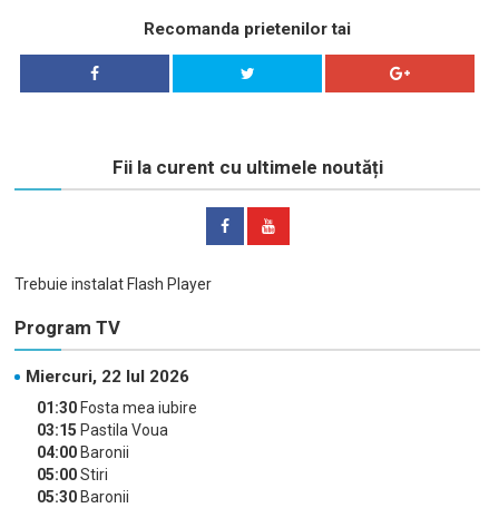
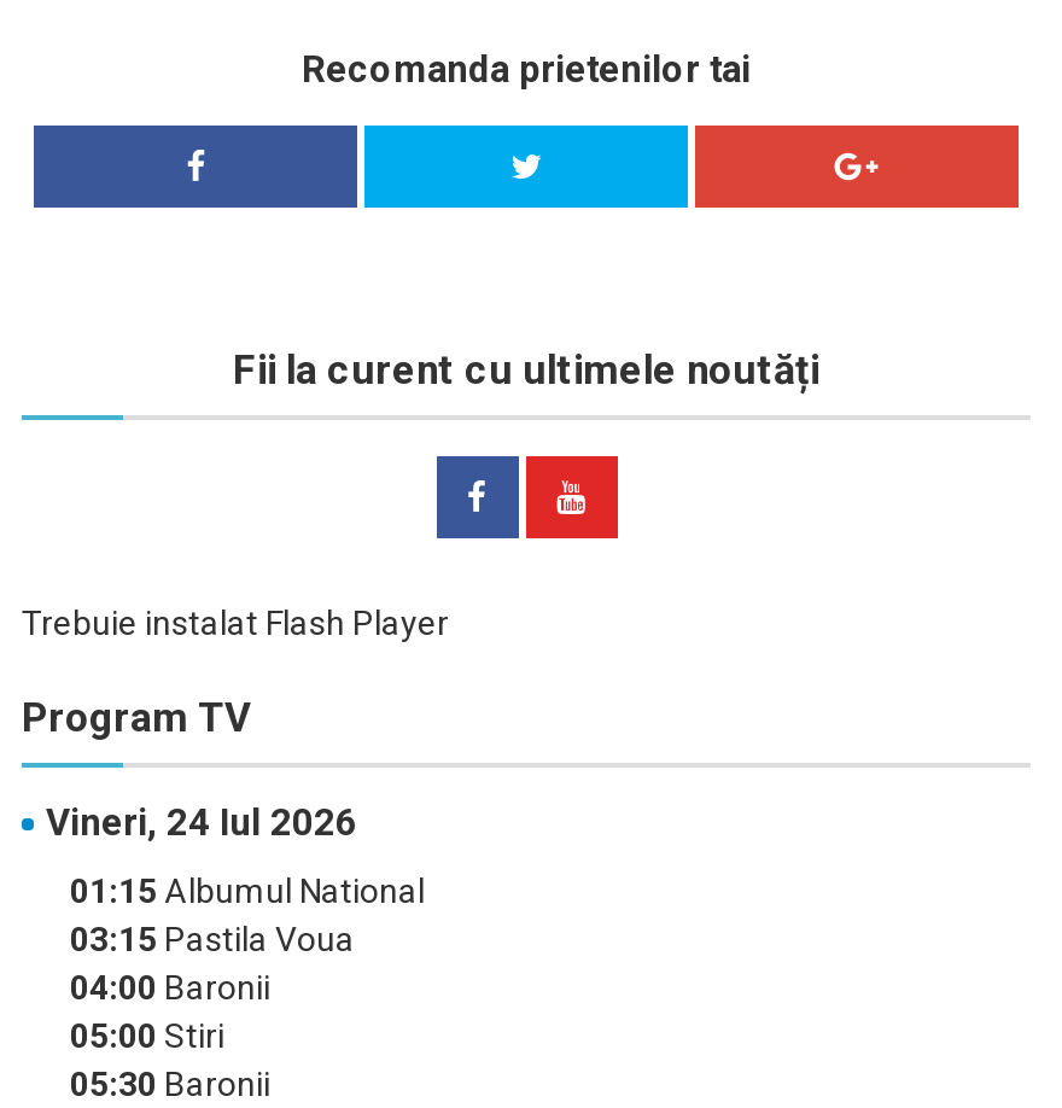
[26,367,189,387] Miercuri, 22 Iul 2026 -> [46,801,357,845] Vineri, 24 Iul 2026
[37,399,197,417] 01:30 Fosta mea iubire -> [70,871,425,910] 01:15 Albumul National

